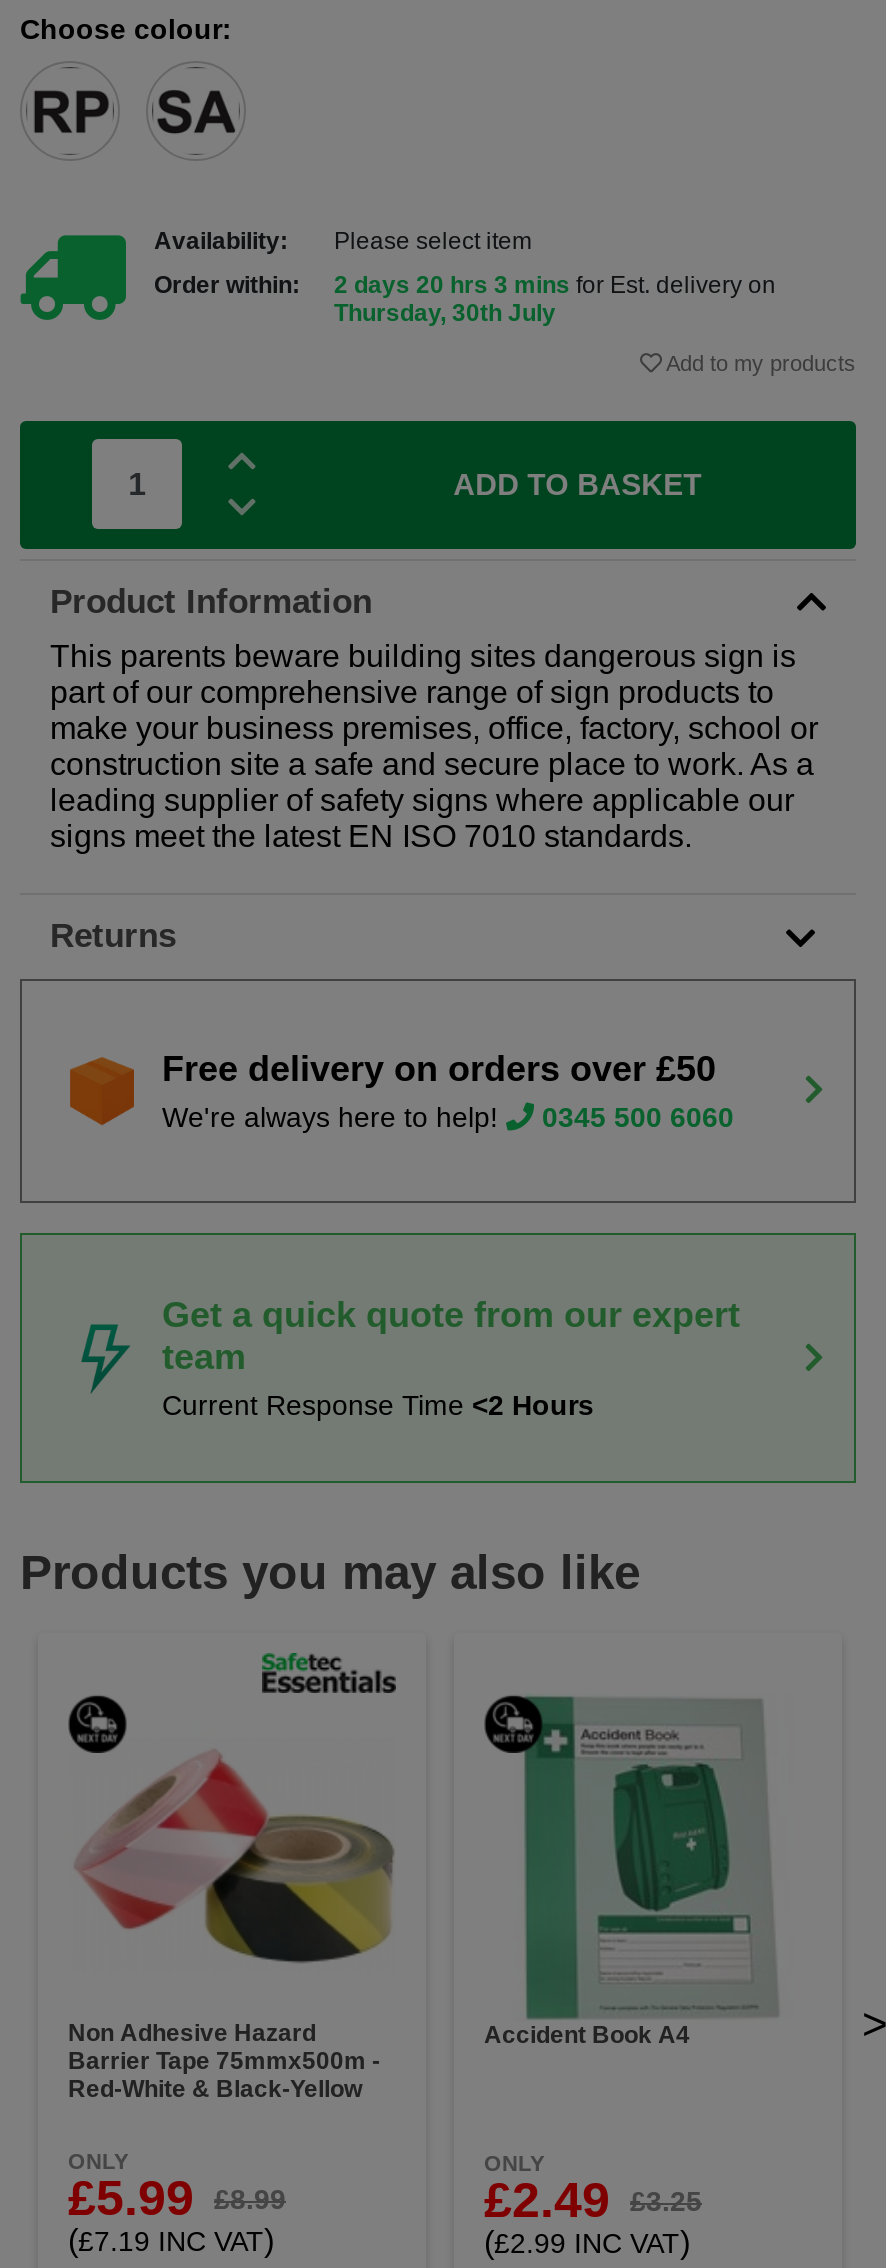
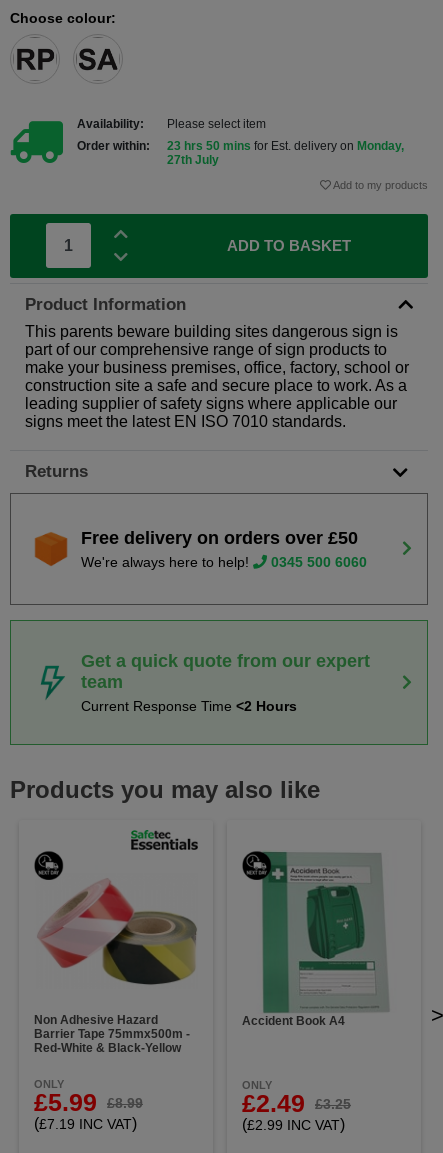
[334,270,776,326] 2 days 20 hrs 3 mins for Est. delivery on | Thursday, 30th July -> [167,139,404,167] 23 hrs 50 mins for Est. delivery on Monday, | 27th July

